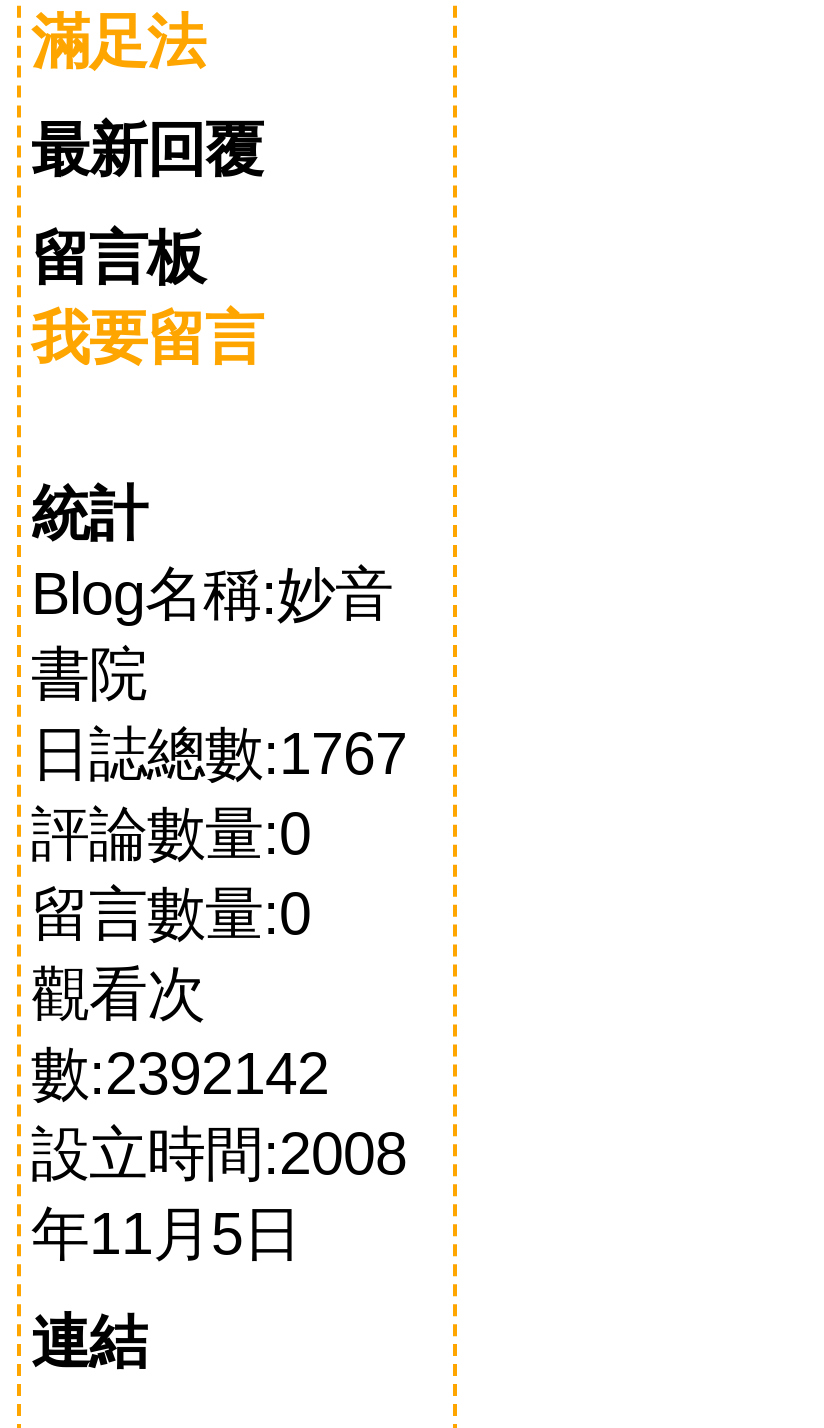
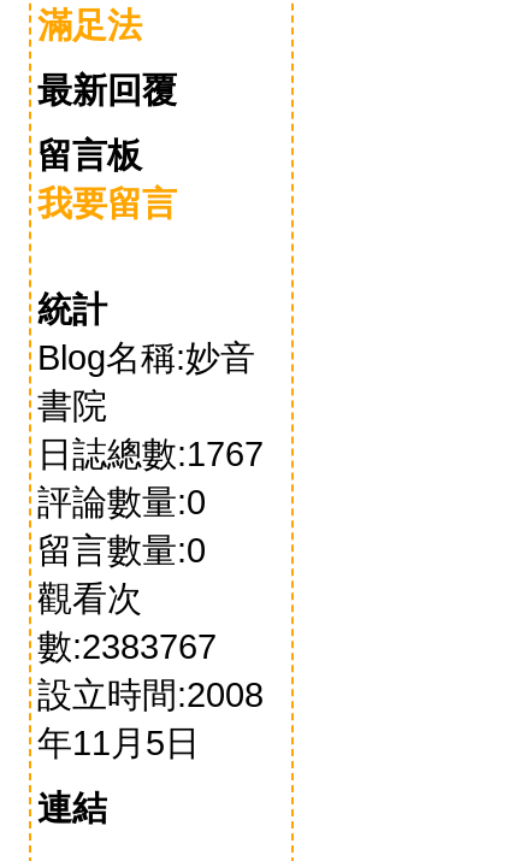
[31,1040,329,1106] 數:2392142 -> [37,626,217,666] 數:2383767

